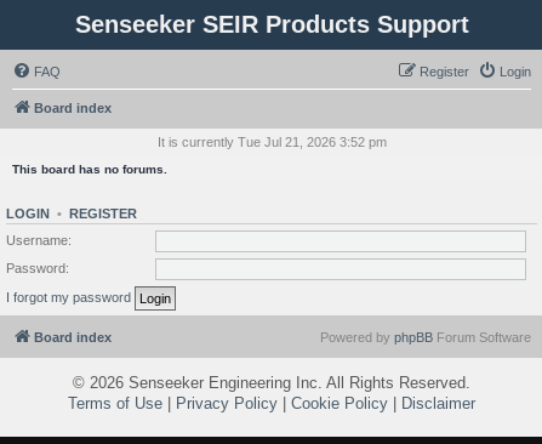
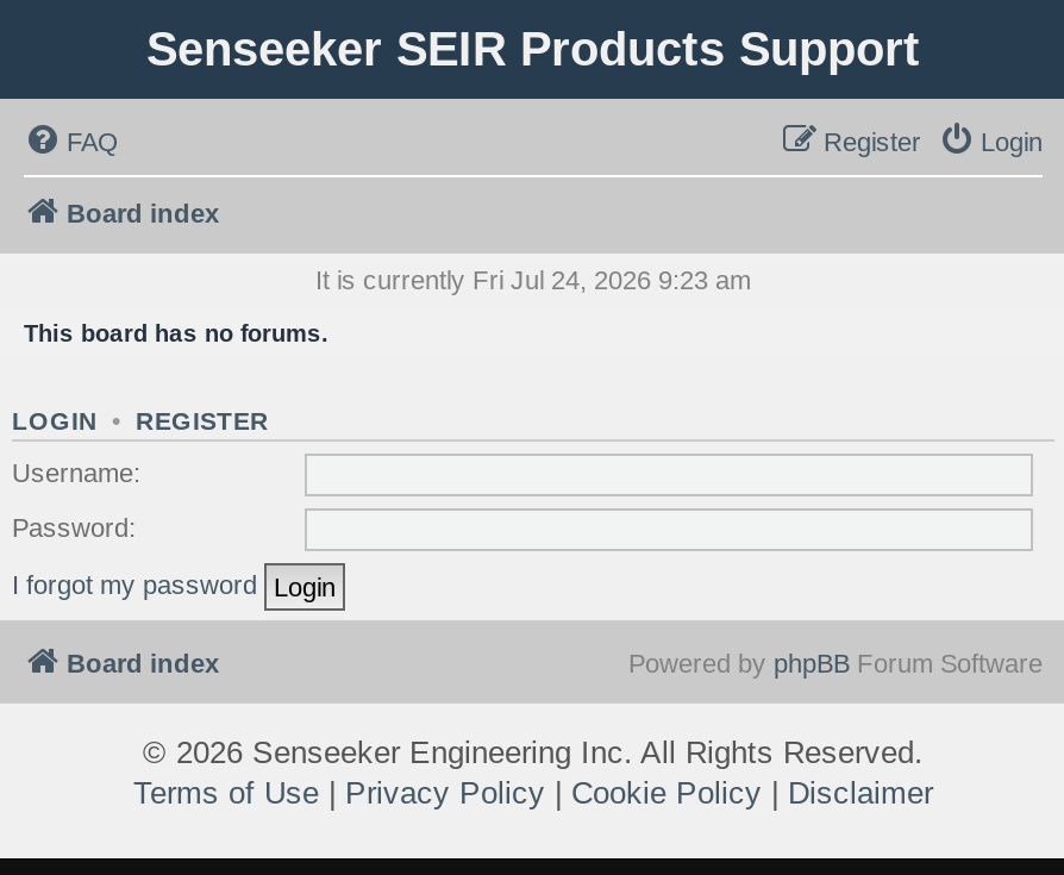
[157,135,386,149] It is currently Tue Jul 21, 2026 3:52 pm -> [315,265,751,294] It is currently Fri Jul 24, 2026 9:23 am

